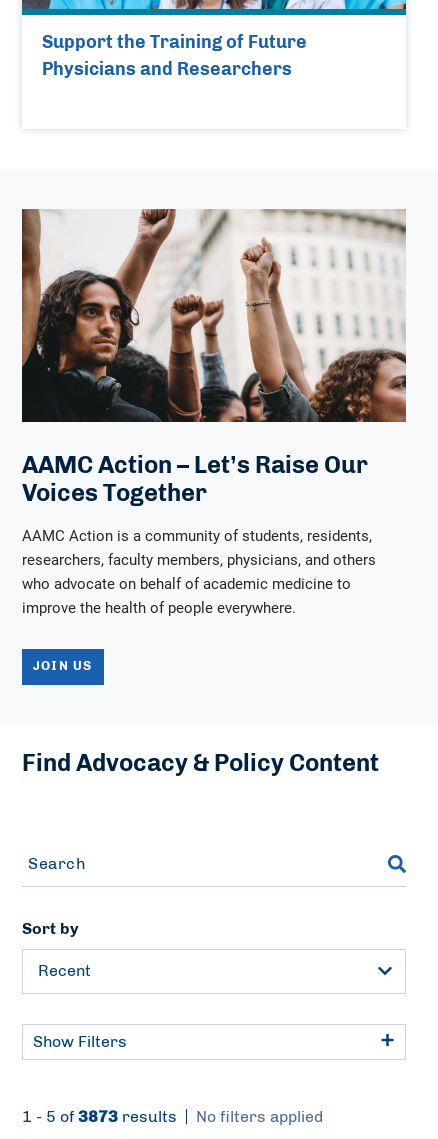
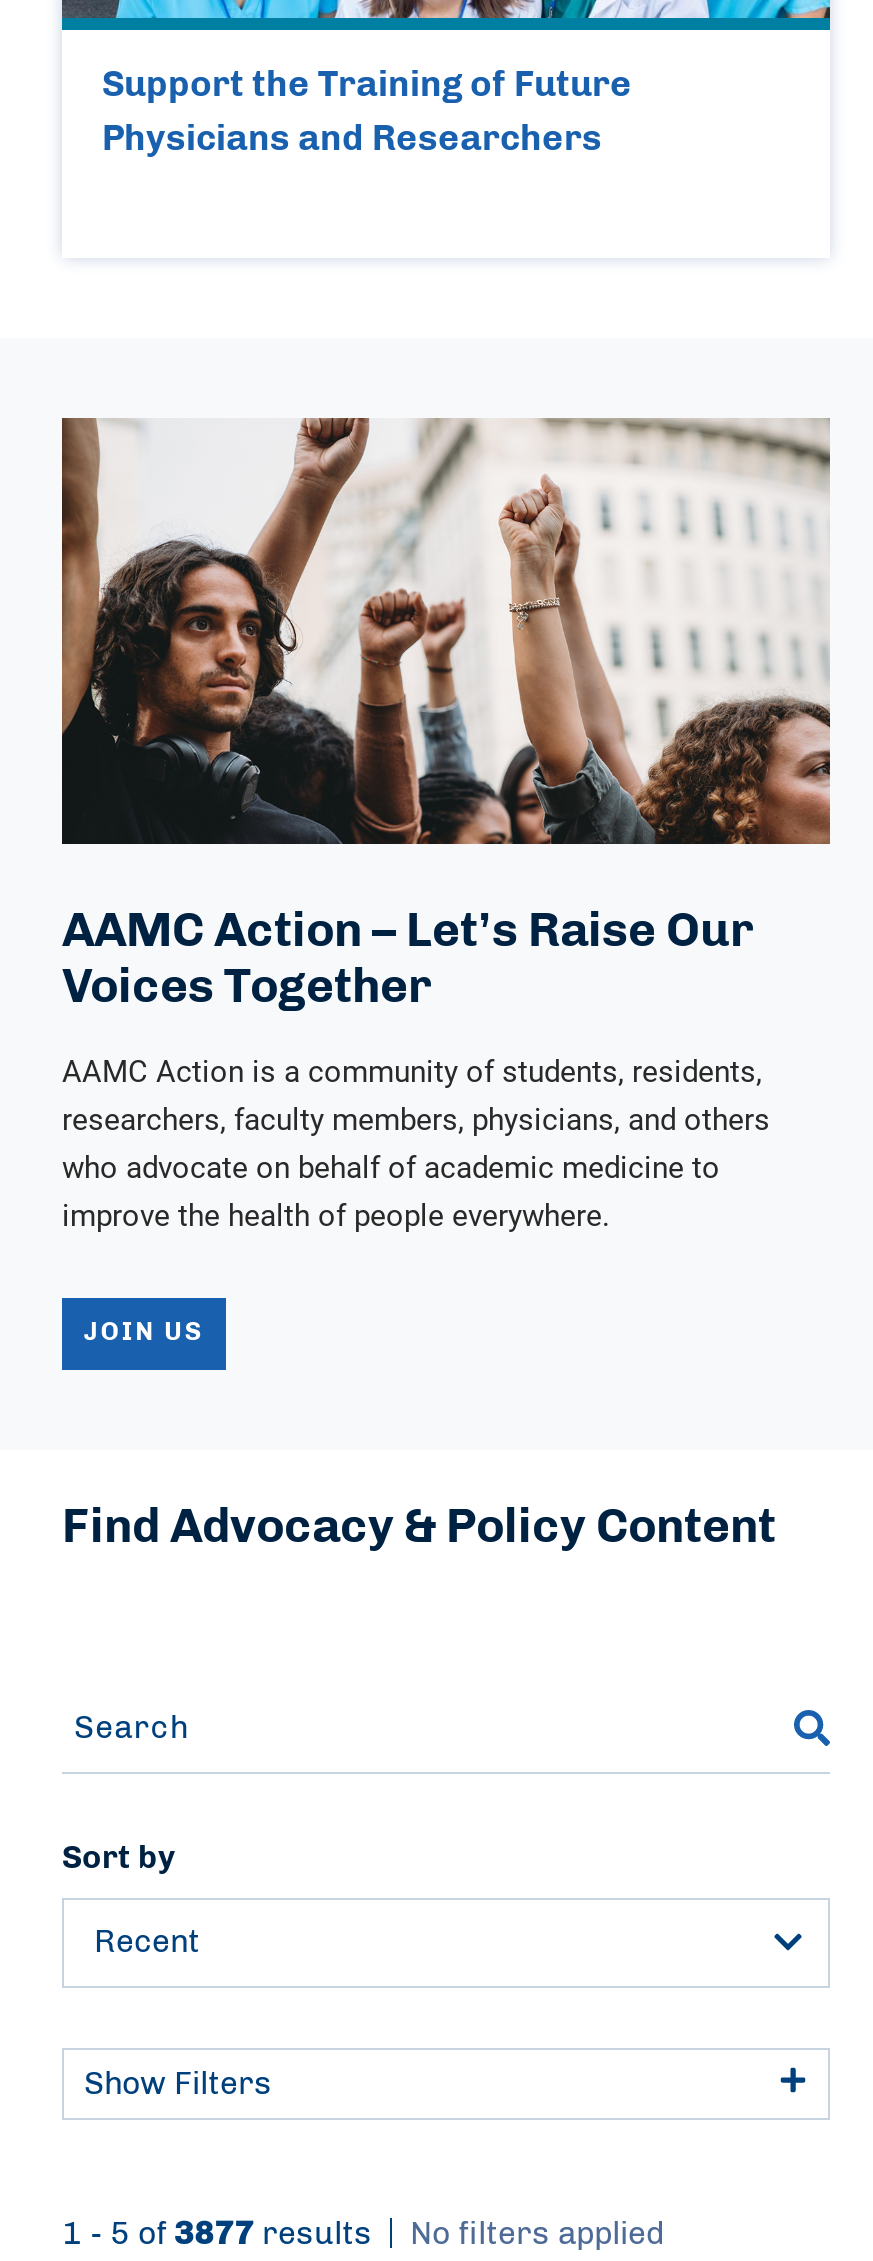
[22,1109,323,1125] 1 - 5 of 3873 results No filters applied -> [62,2217,664,2249] 1 - 5 of 3877 results No filters applied

